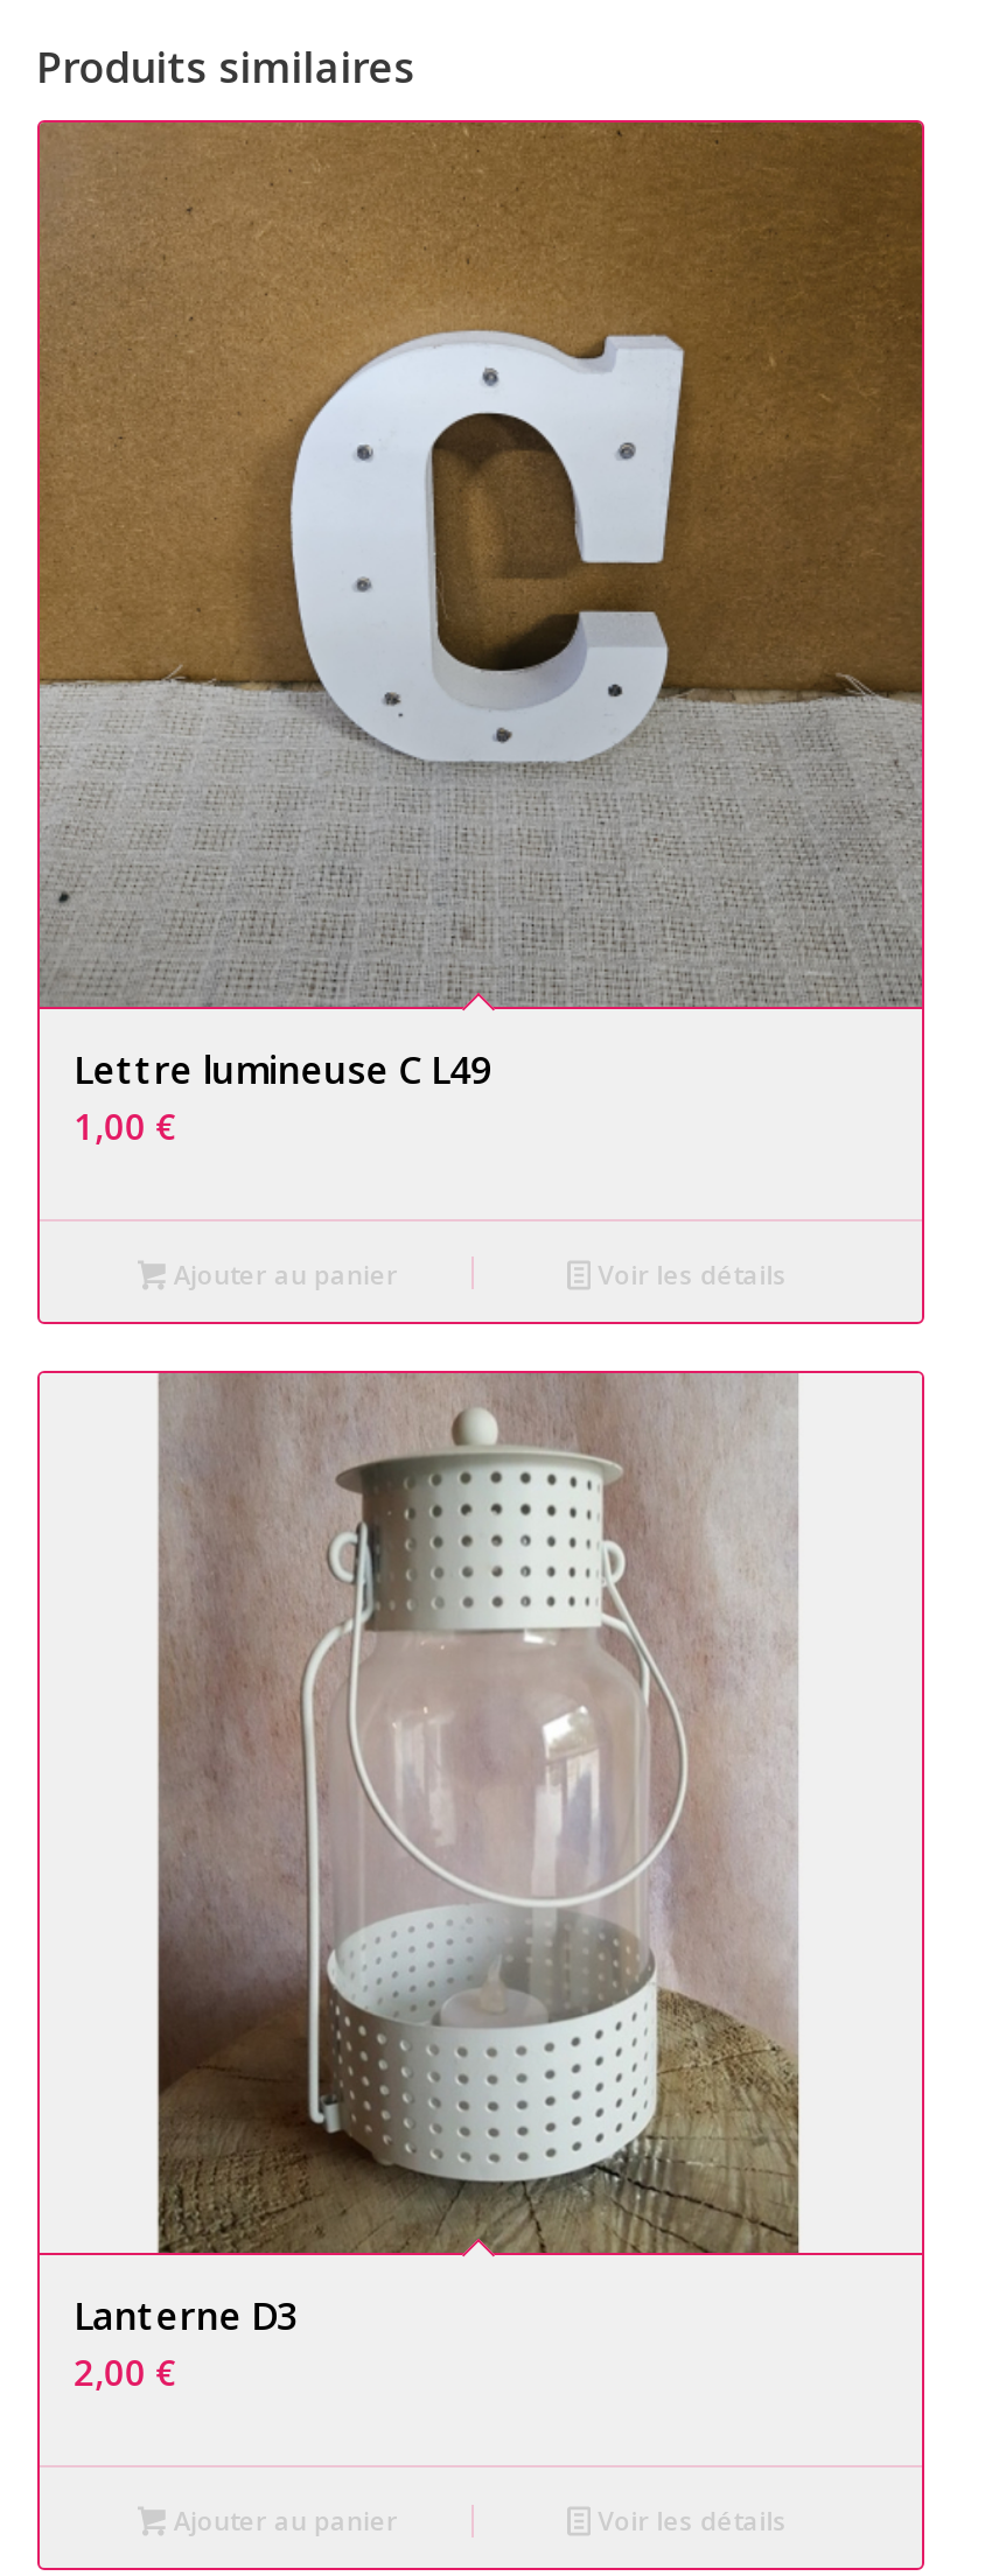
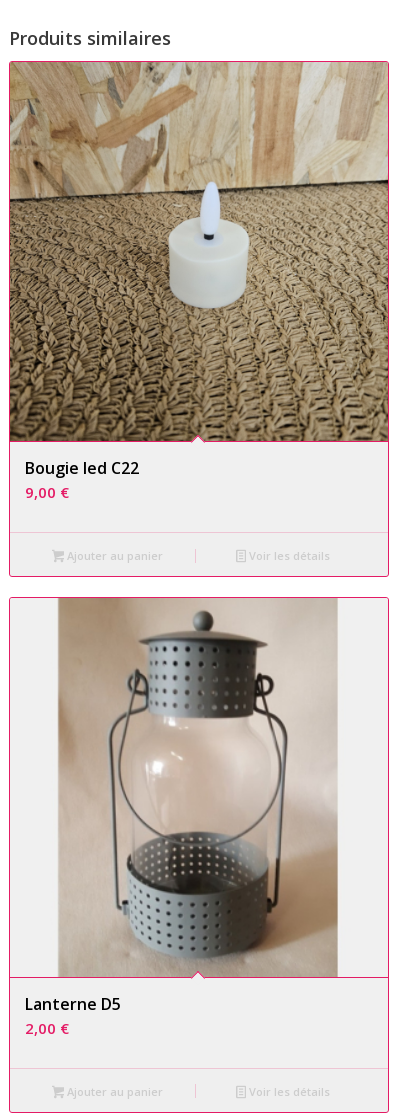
[37,120,924,1149] [image] | Lettre lumineuse C L49 | 1,00 € -> [9,61,389,502] [image] | Bougie led C22 | 9,00 €
[74,1371,805,2343] [image] | Lanterne D3 -> [25,598,339,1015] [image] | Lanterne D5

